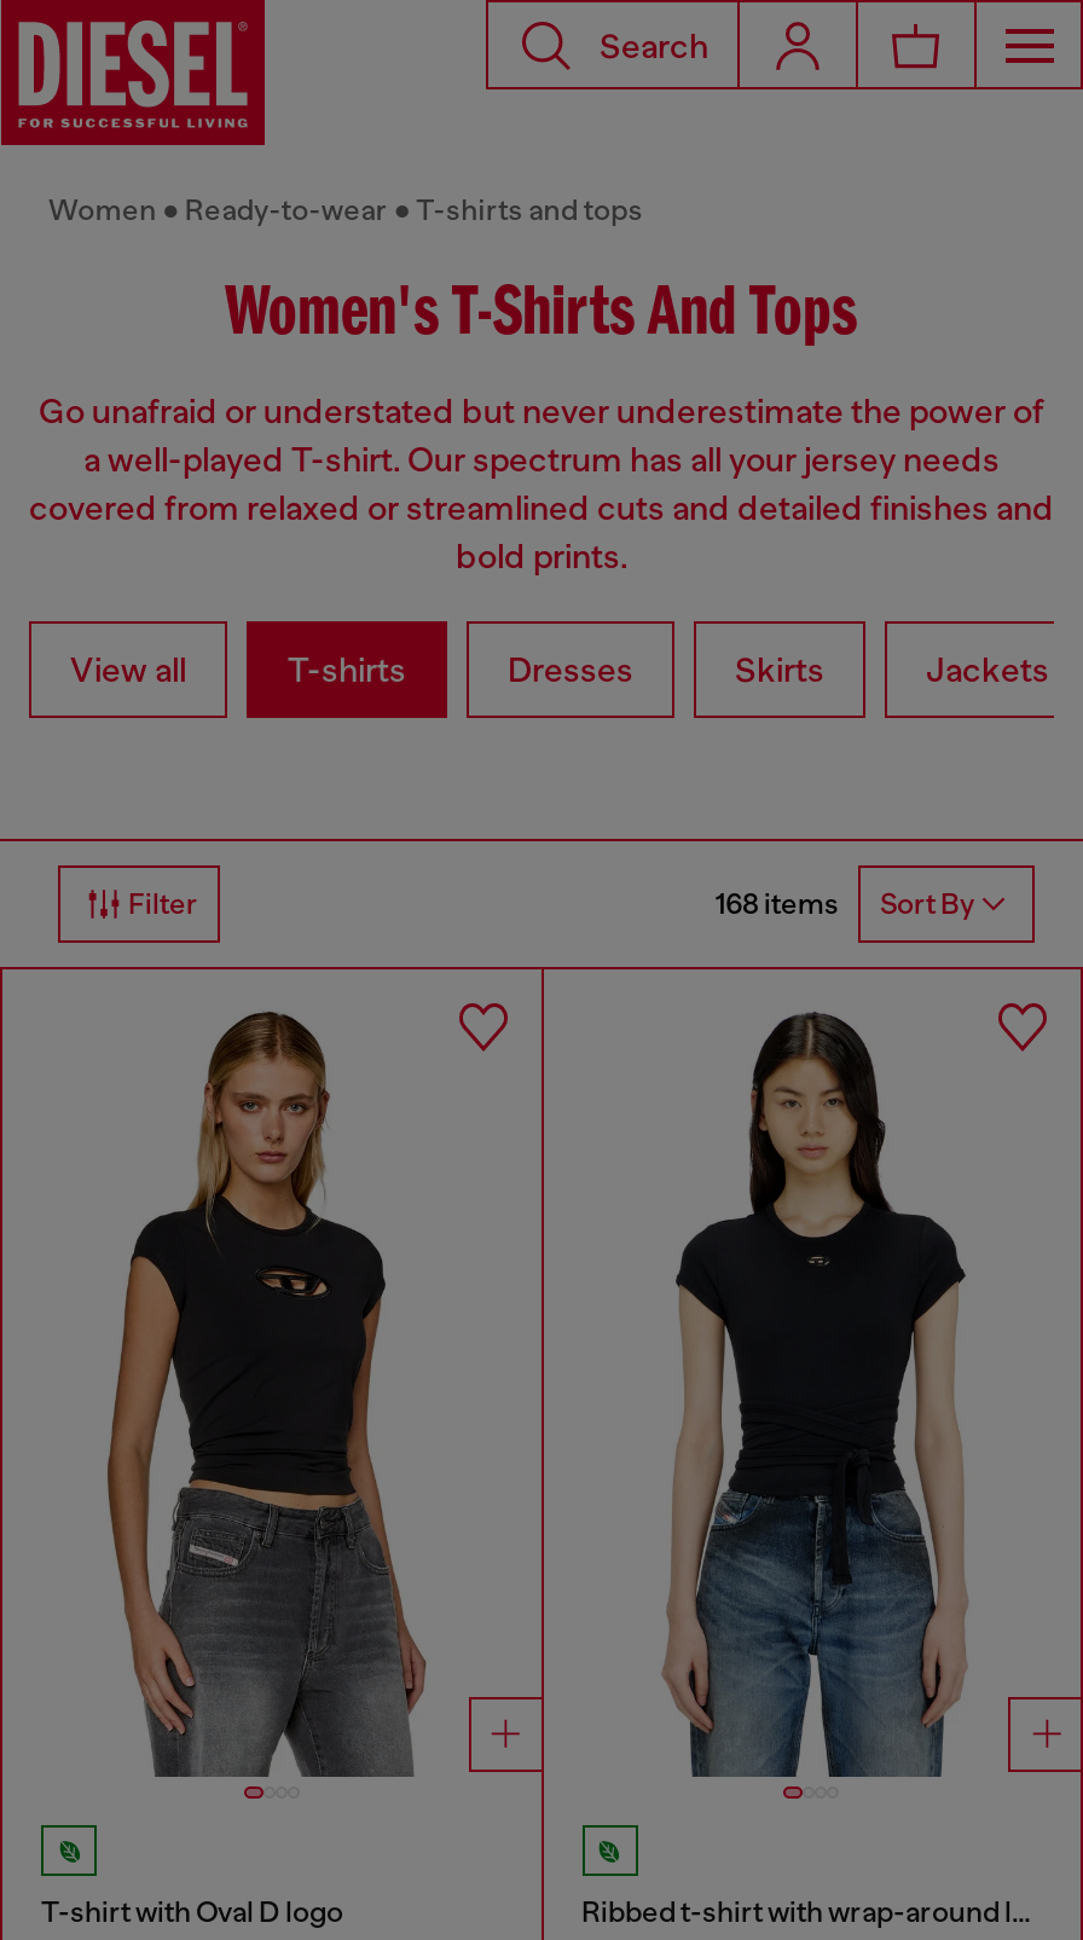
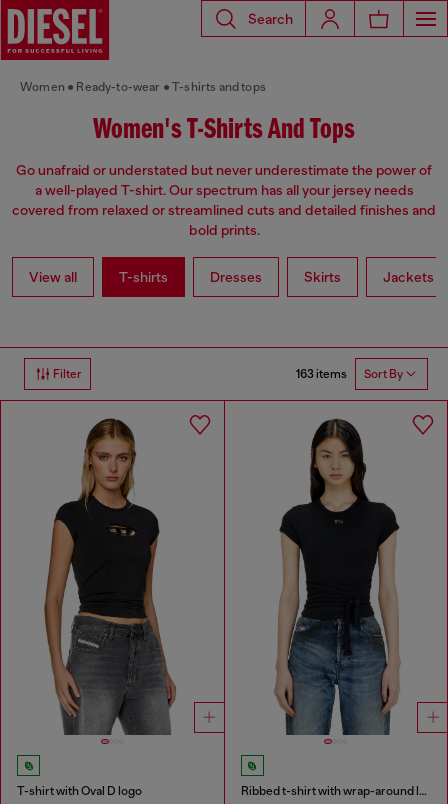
[716,887,974,922] 168 items Sort By -> [296,367,403,381] 163 items Sort By

